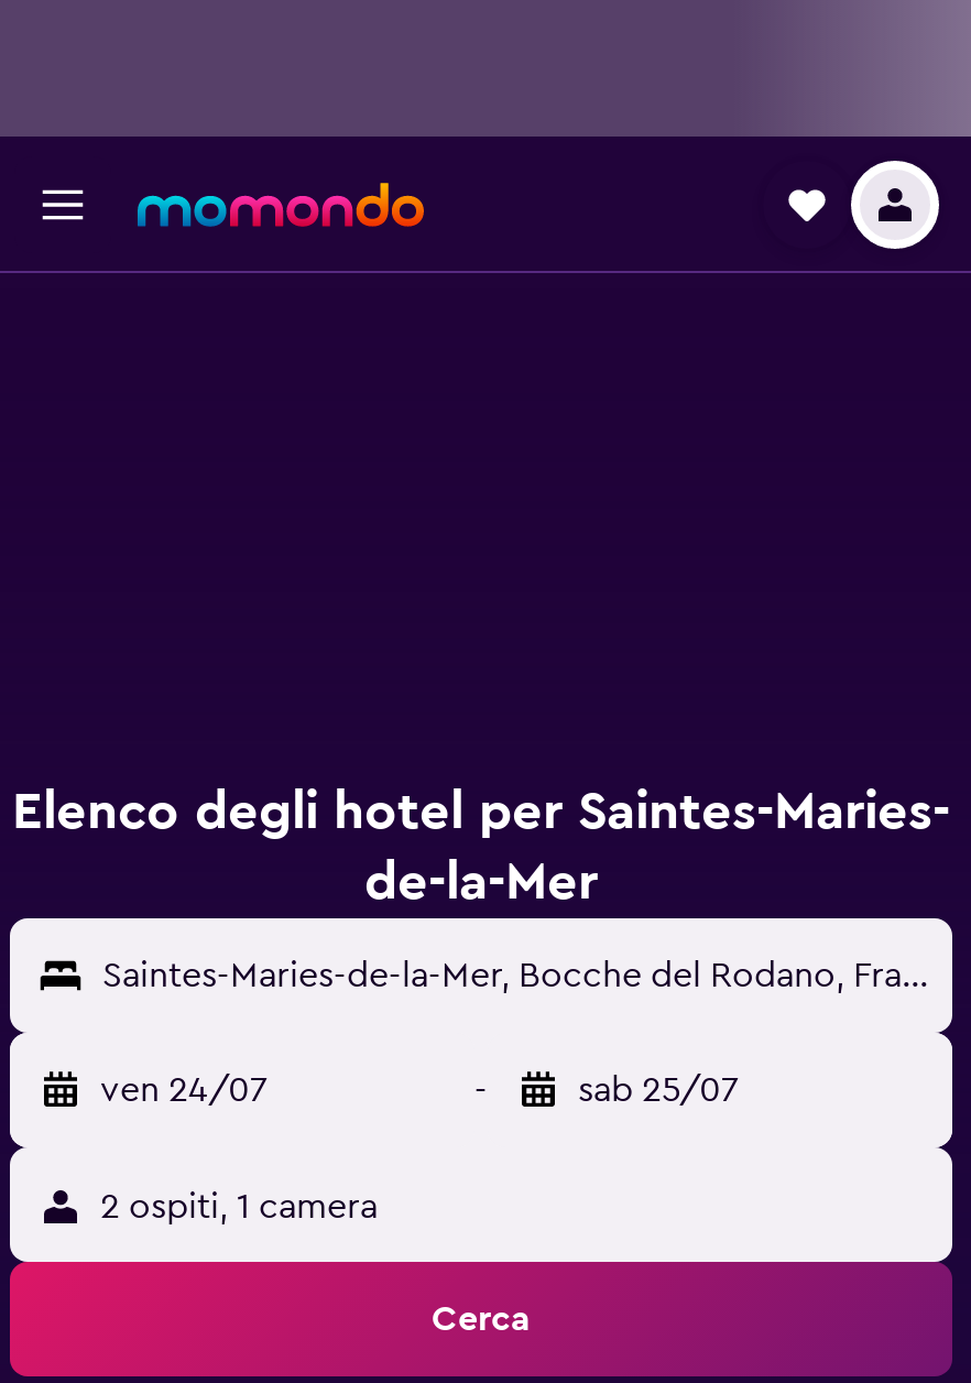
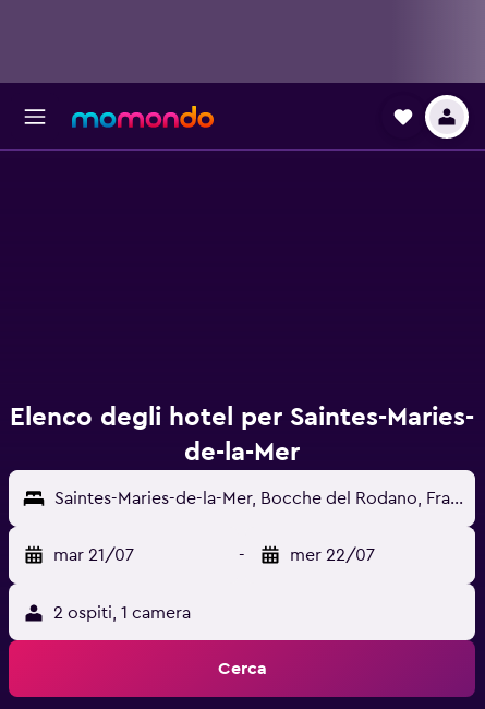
[100,1072,268,1107] ven 24/07 -> [53,546,134,563] mar 21/07
[578,1072,739,1107] sab 25/07 -> [290,546,375,563] mer 22/07

